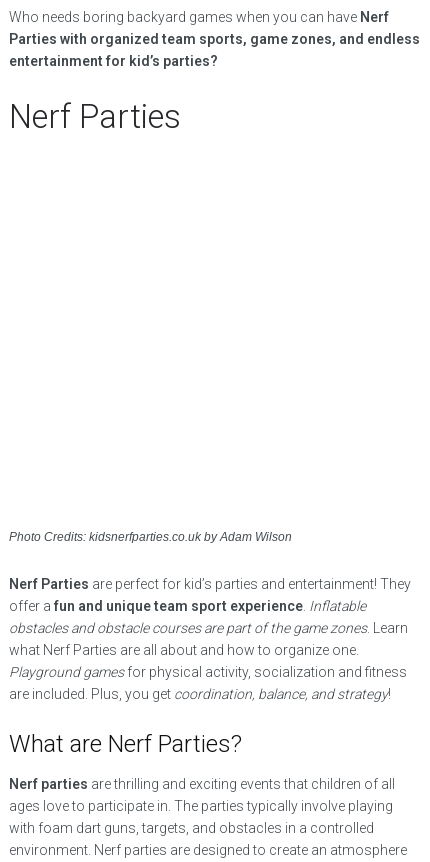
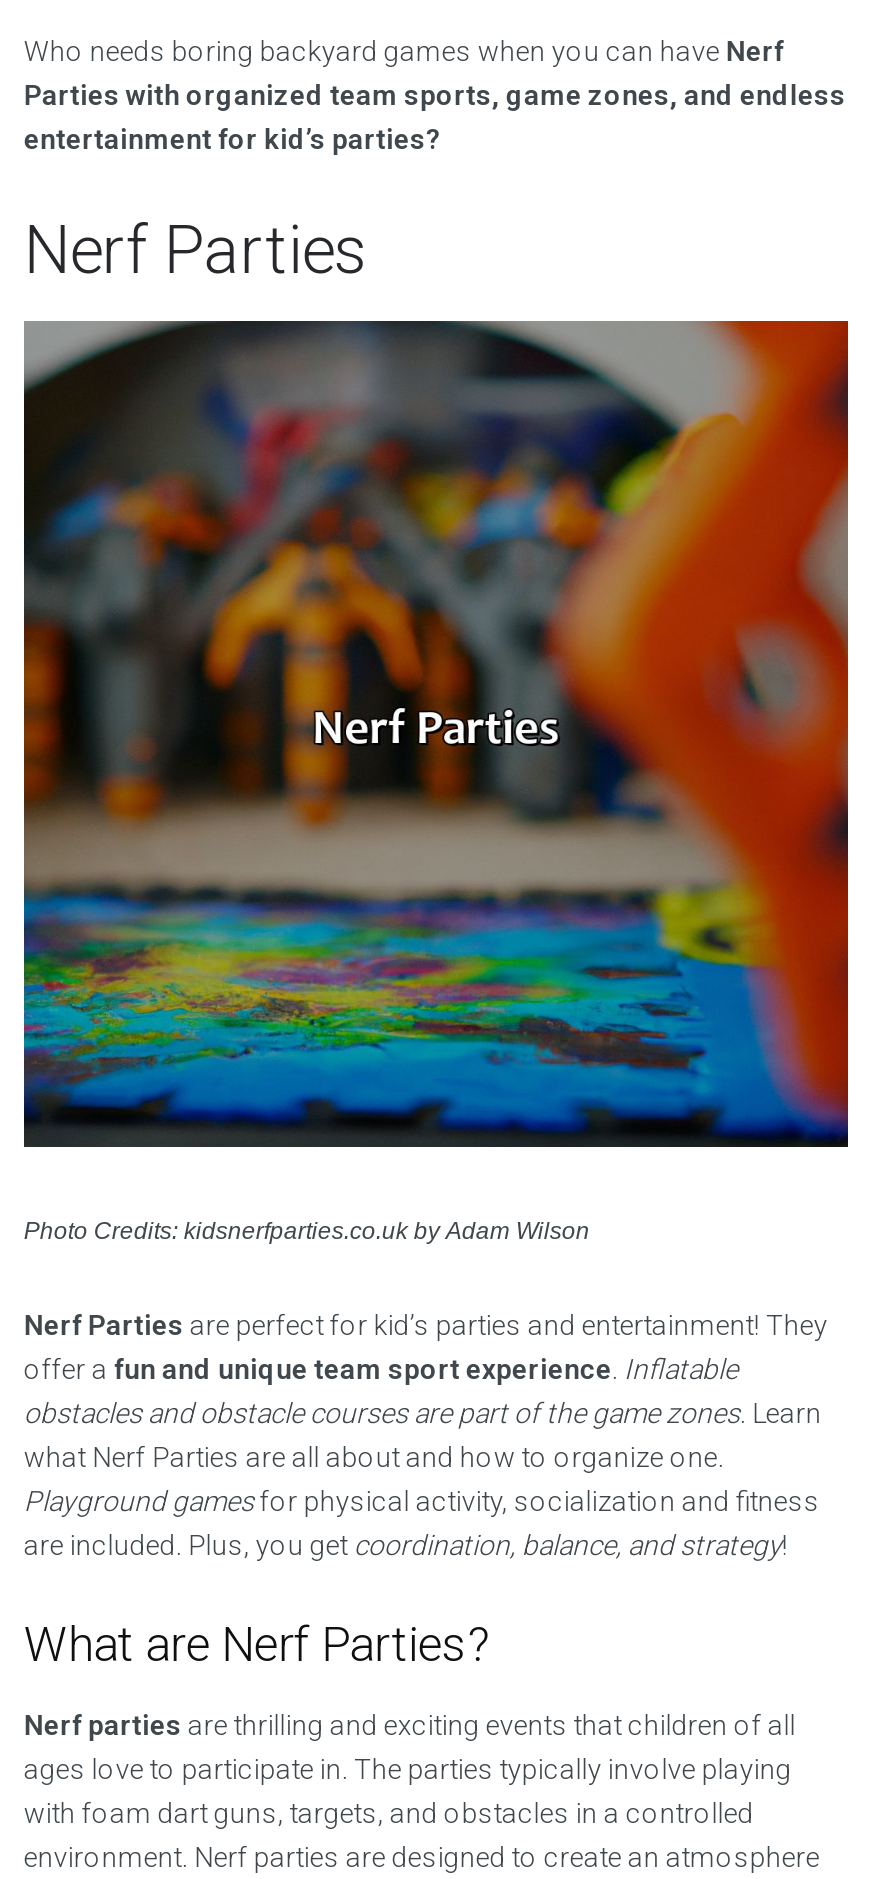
none -> [22,318,850,1150] [image]

